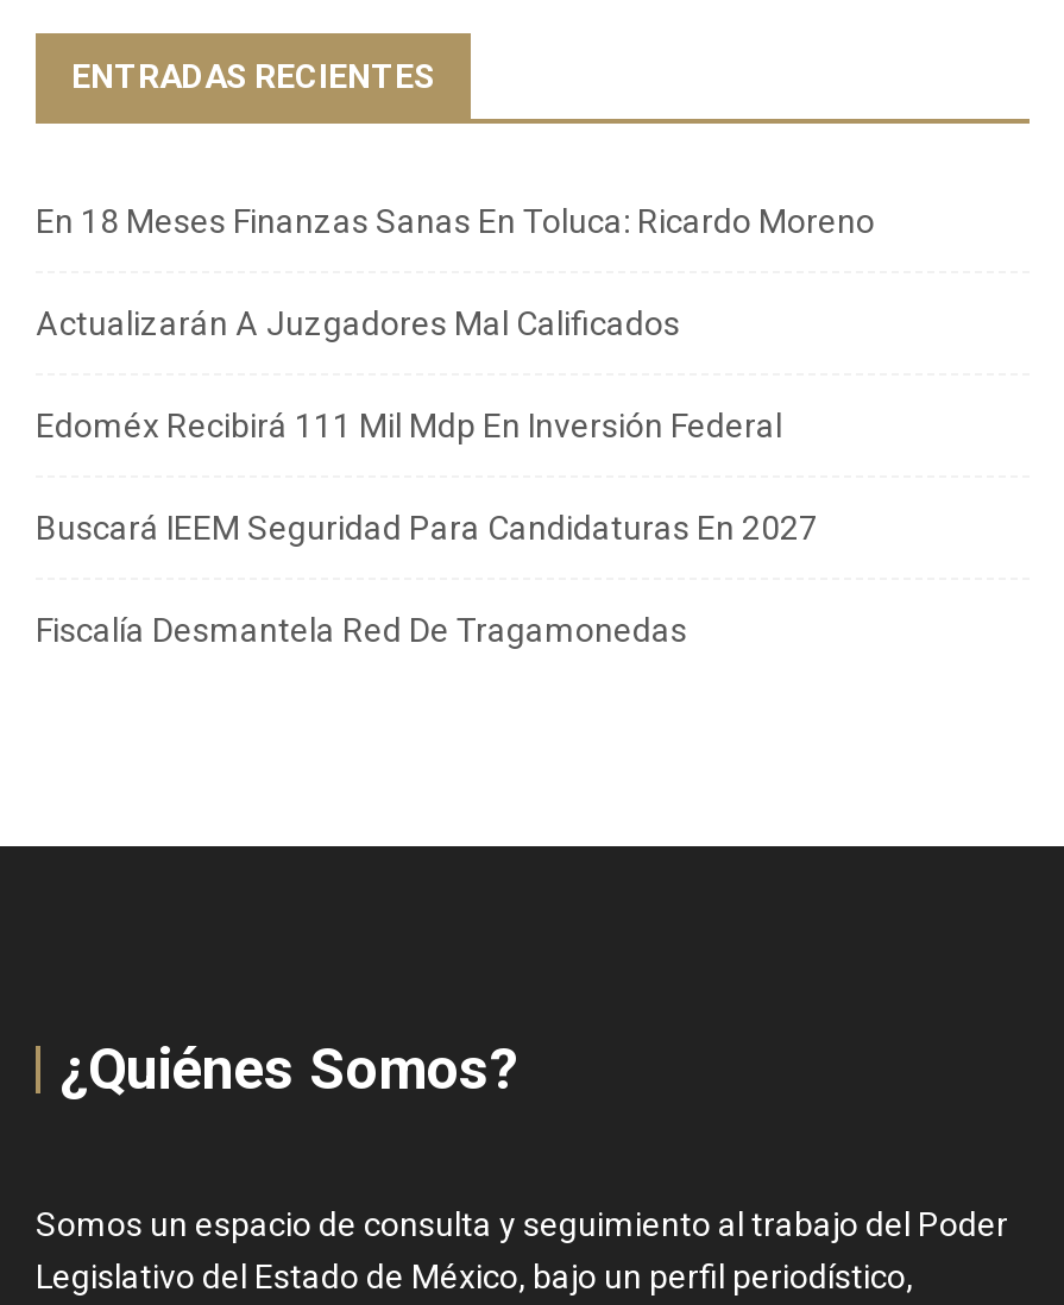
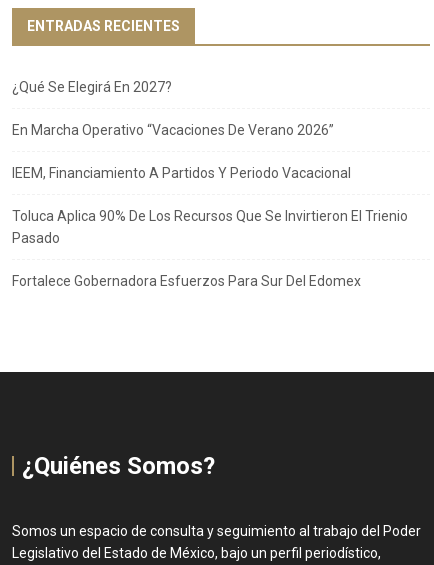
[36,202,882,240] En 18 Meses Finanzas Sanas En Toluca: Ricardo Moreno -> [12,79,172,95] ¿Qué Se Elegirá En 2027?
[36,304,680,342] Actualizarán A Juzgadores Mal Calificados -> [12,122,334,138] En Marcha Operativo “Vacaciones De Verano 2026”
[36,406,782,444] Edoméx Recibirá 111 Mil Mdp En Inversión Federal -> [12,165,351,181] IEEM, Financiamiento A Partidos Y Periodo Vacacional
[36,508,818,546] Buscará IEEM Seguridad Para Candidaturas En 2027 -> [12,208,408,246] Toluca Aplica 90% De Los Recursos Que Se Invirtieron El Trienio | Pasado
[36,610,687,648] Fiscalía Desmantela Red De Tragamonedas -> [12,273,361,289] Fortalece Gobernadora Esfuerzos Para Sur Del Edomex

